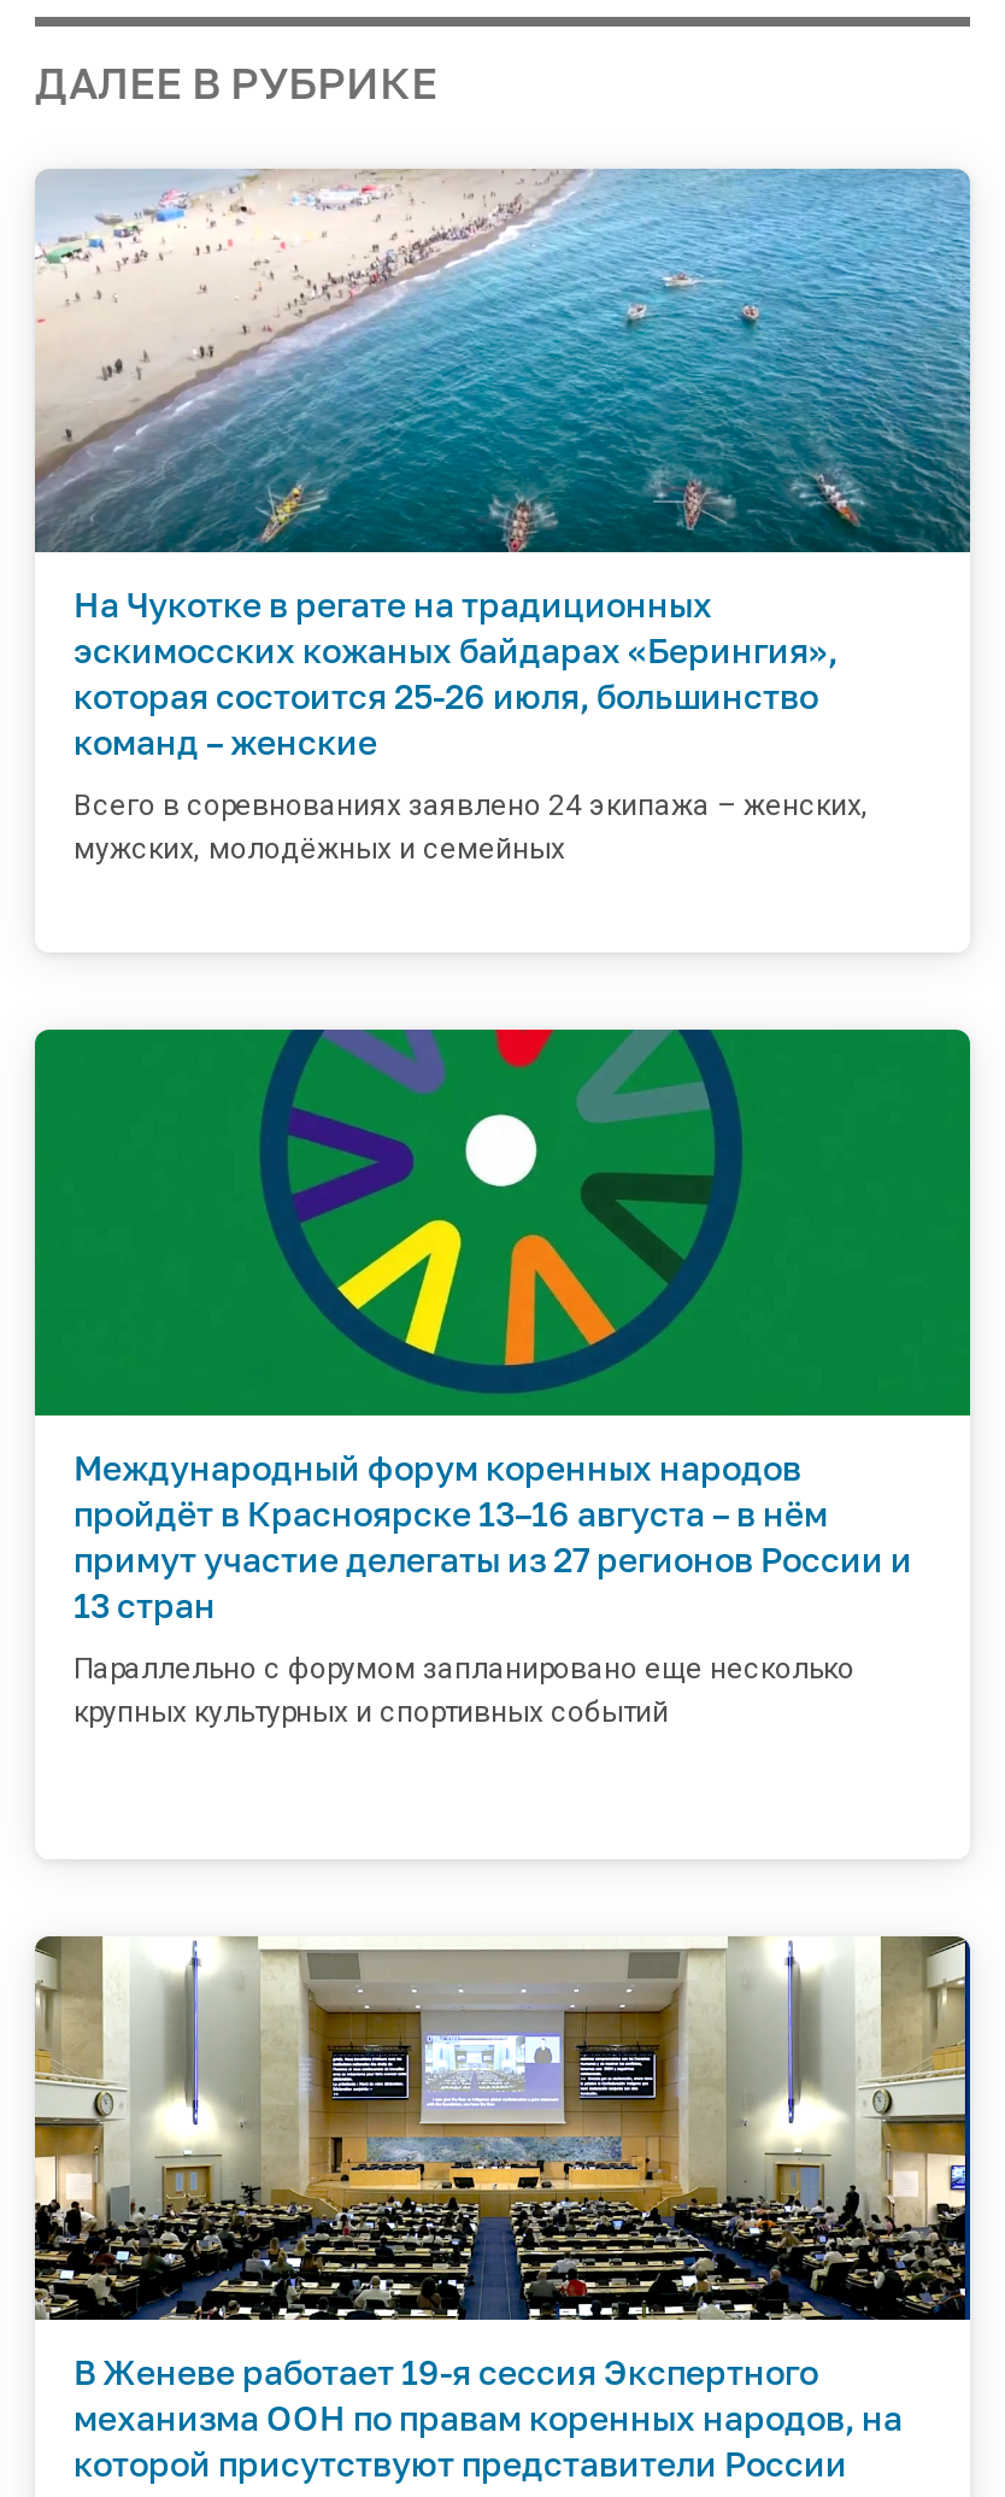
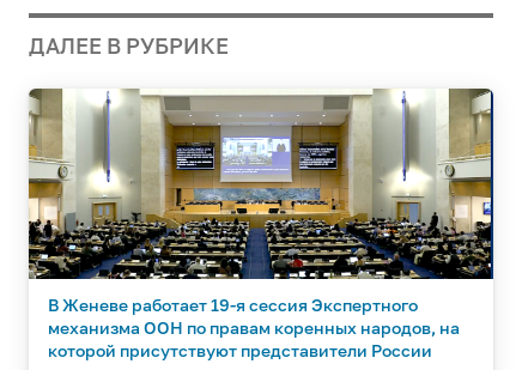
[35,166,972,867] [image] | На Чукотке в регате на традиционных | эскимосских кожаных байдарах «Берингия», | которая состоится 25-26 июля, большинство | команд – женские | Всего в соревнованиях заявлено 24 экипажа – женских, | мужских, молодёжных и семейных -> none
[33,1027,972,1728] [image] | Международный форум коренных народов | пройдёт в Красноярске 13–16 августа – в нём | примут участие делегаты из 27 регионов России и | 13 стран | Параллельно с форумом запланировано еще несколько | крупных культурных и спортивных событий -> none

